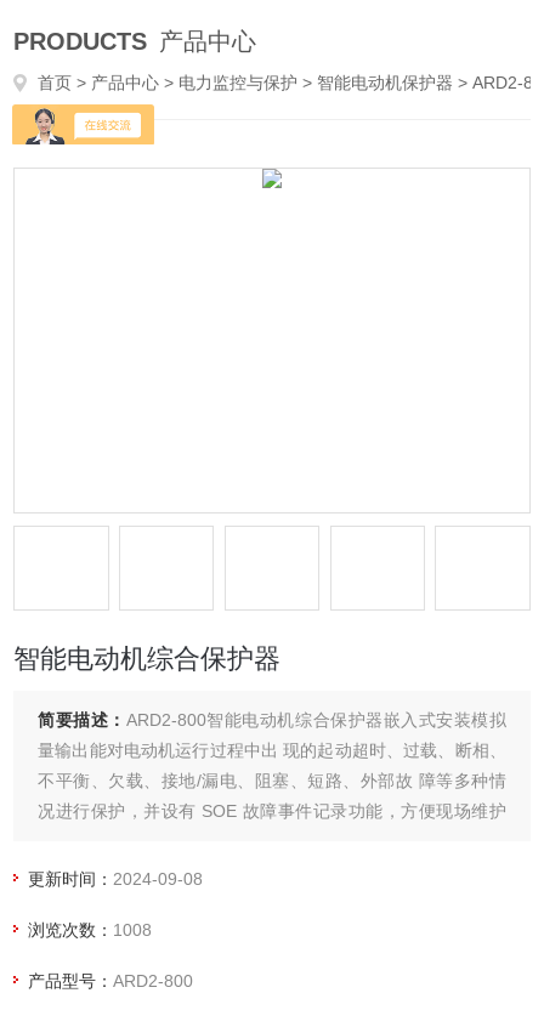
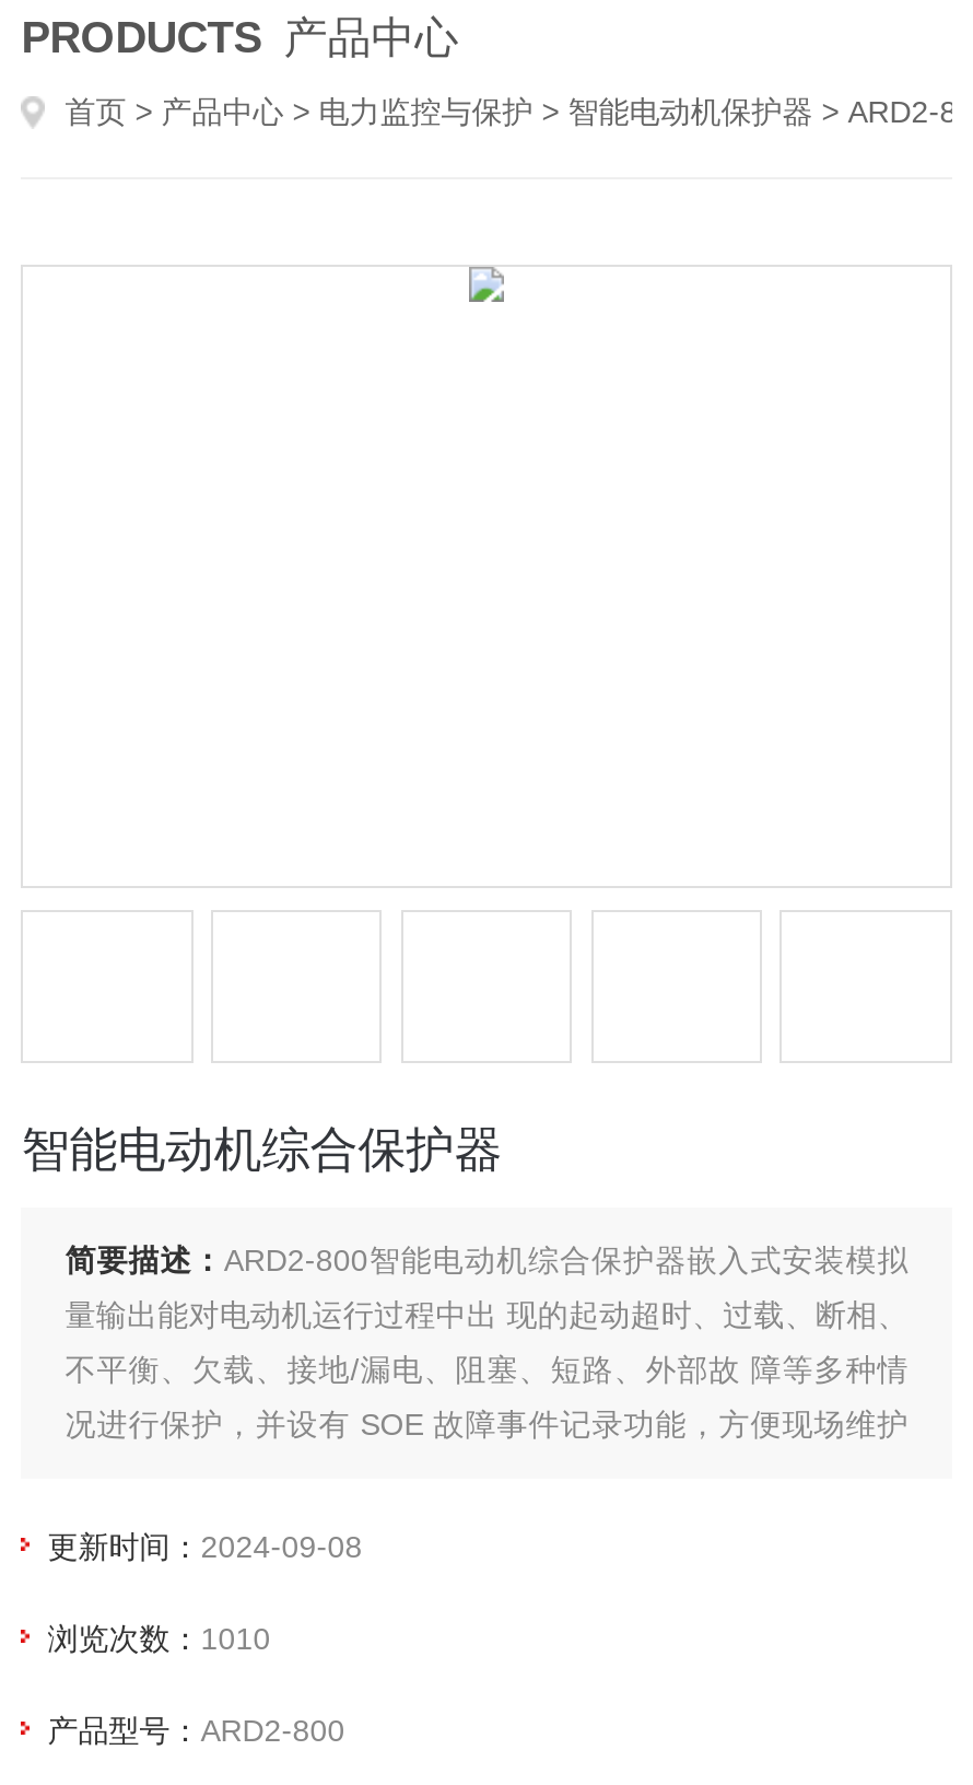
[11,103,155,146] [image] -> none
[28,920,152,940] 浏览次数：1008 -> [47,1621,270,1656] 浏览次数：1010

